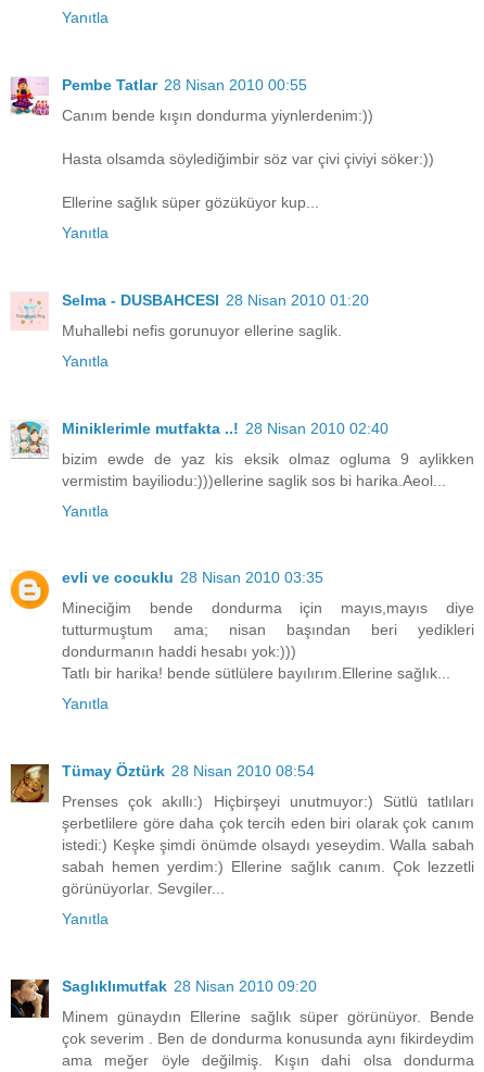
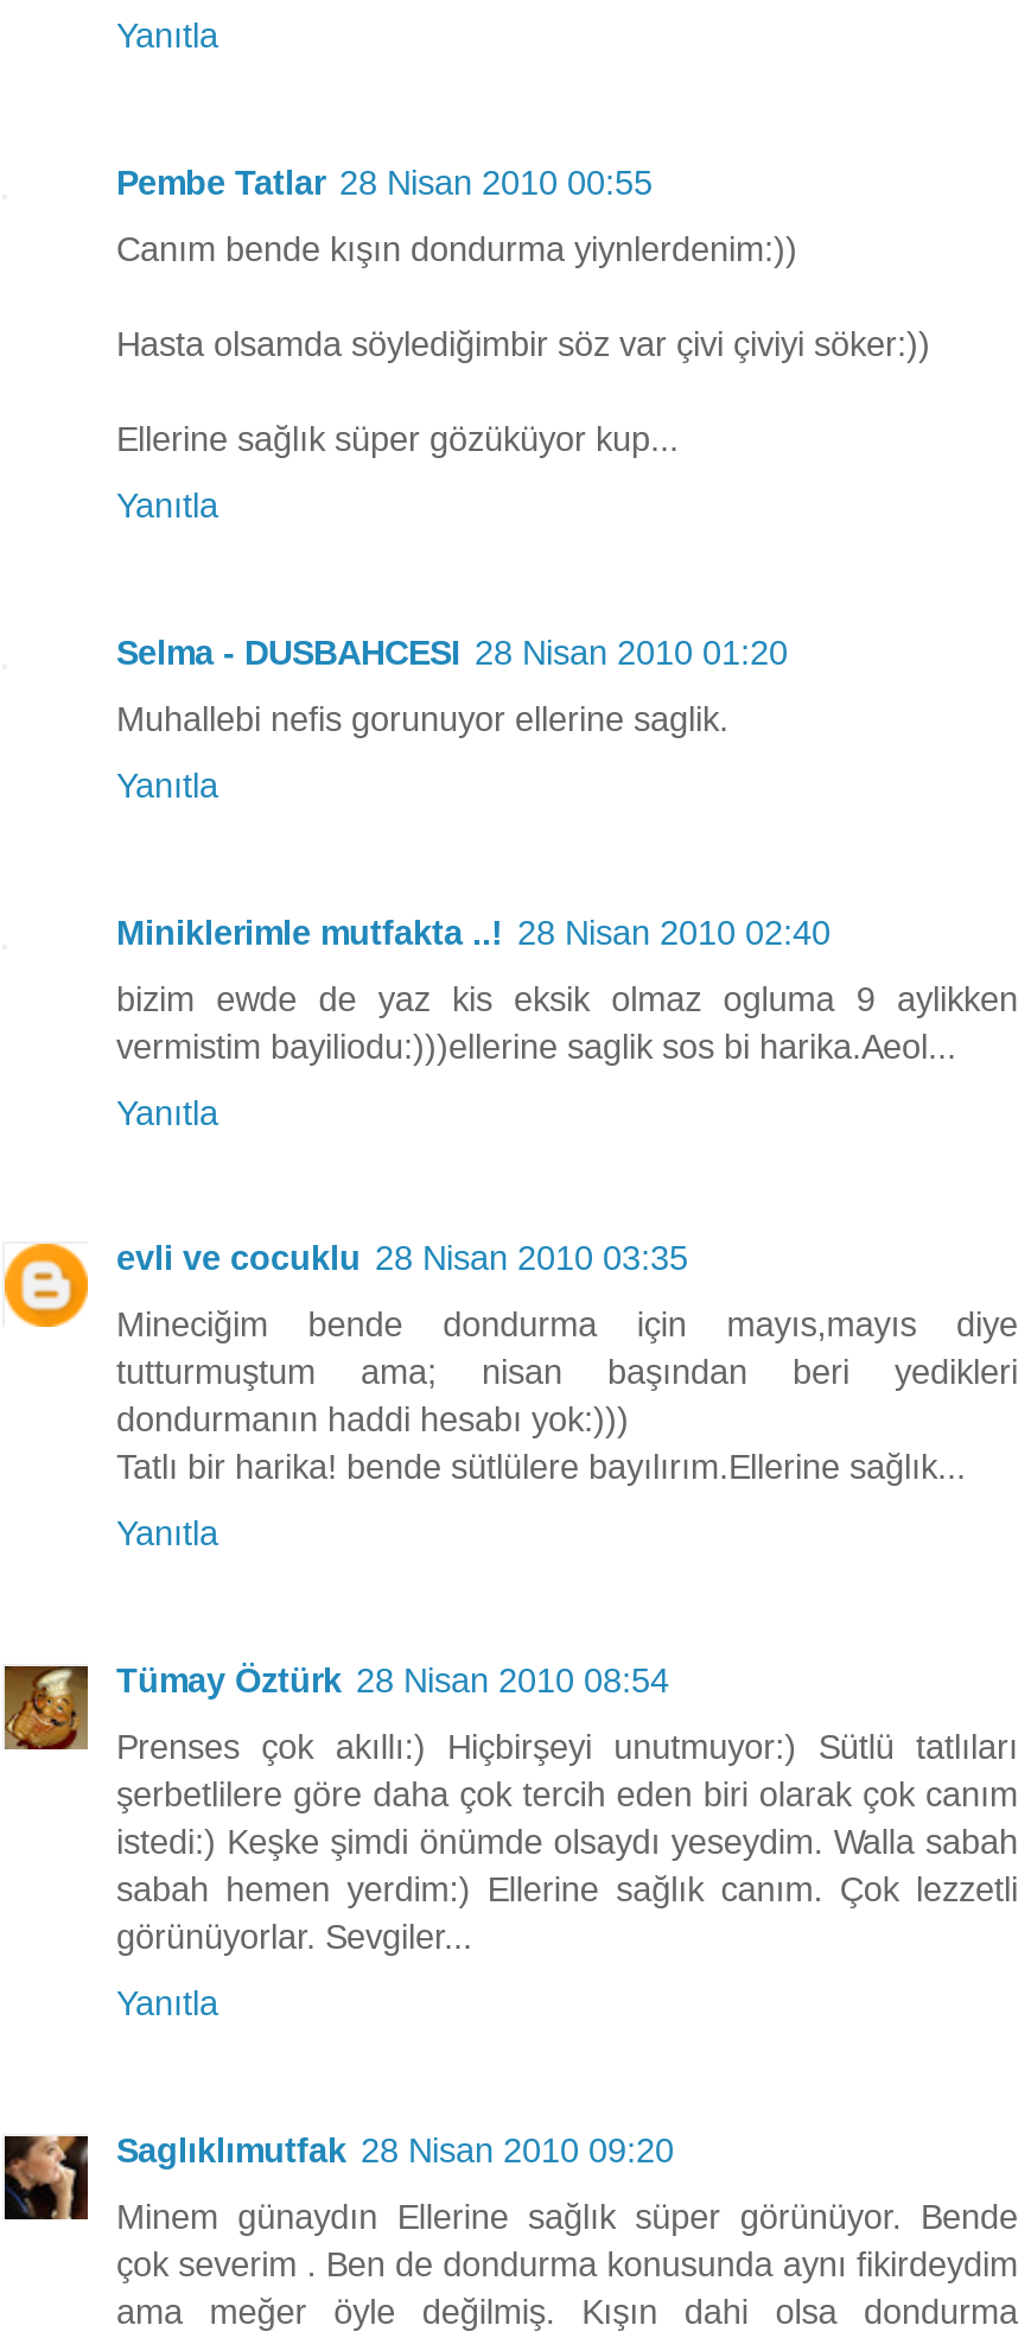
[10,76,50,116] [image] -> none
[11,292,49,331] [image] -> none
[10,420,50,460] [image] -> none

